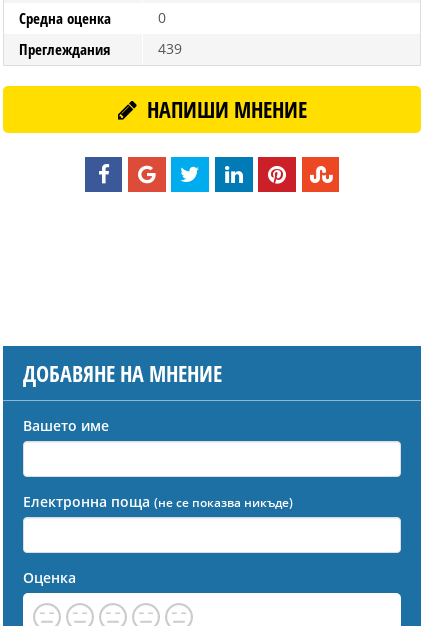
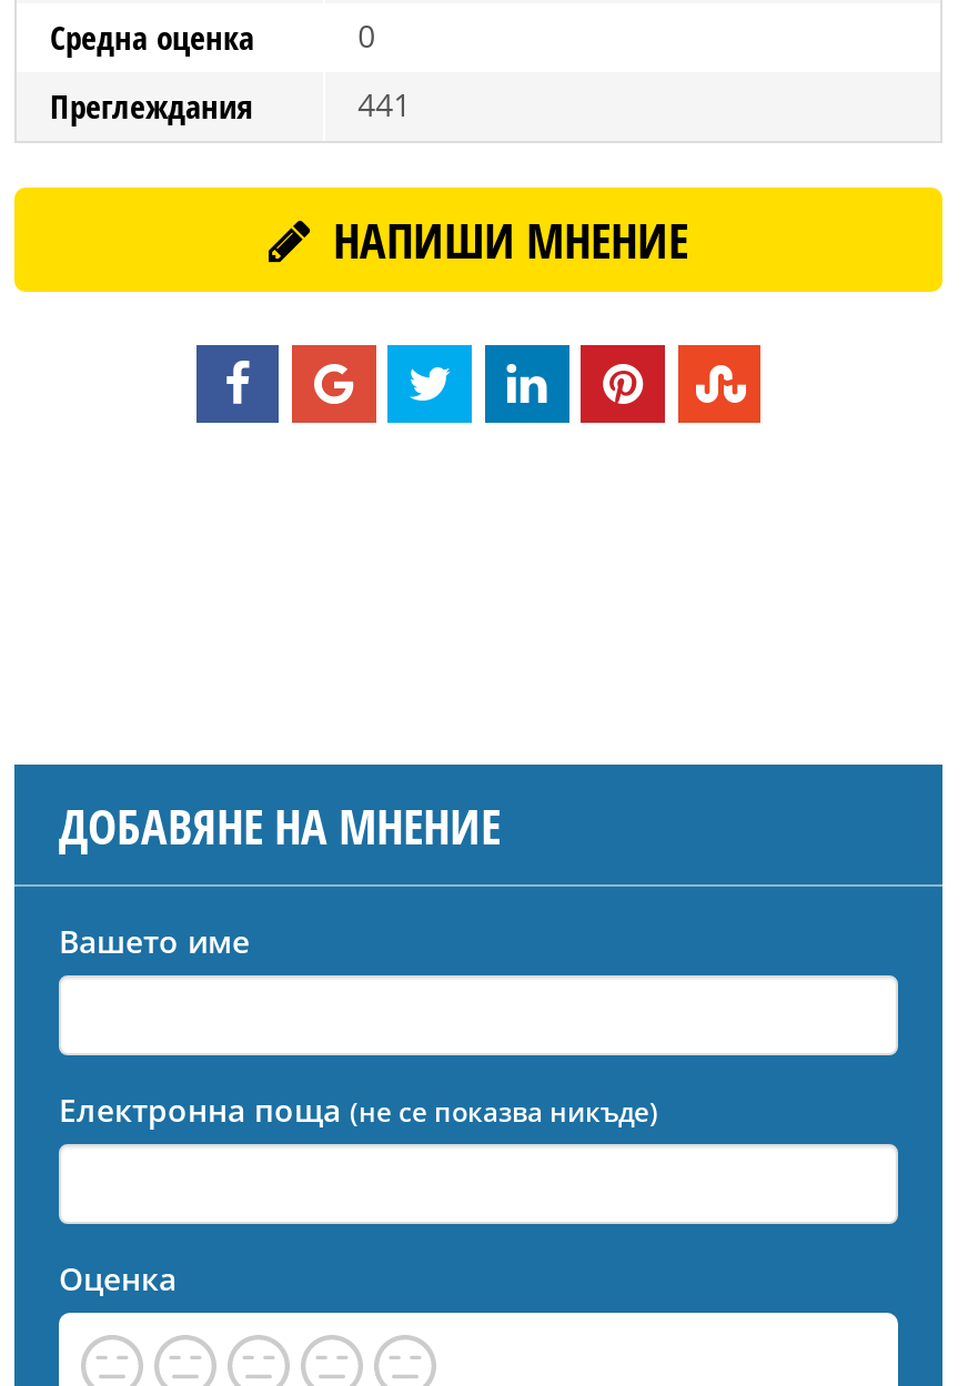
[158,39,182,58] 439 -> [358,83,411,125] 441

